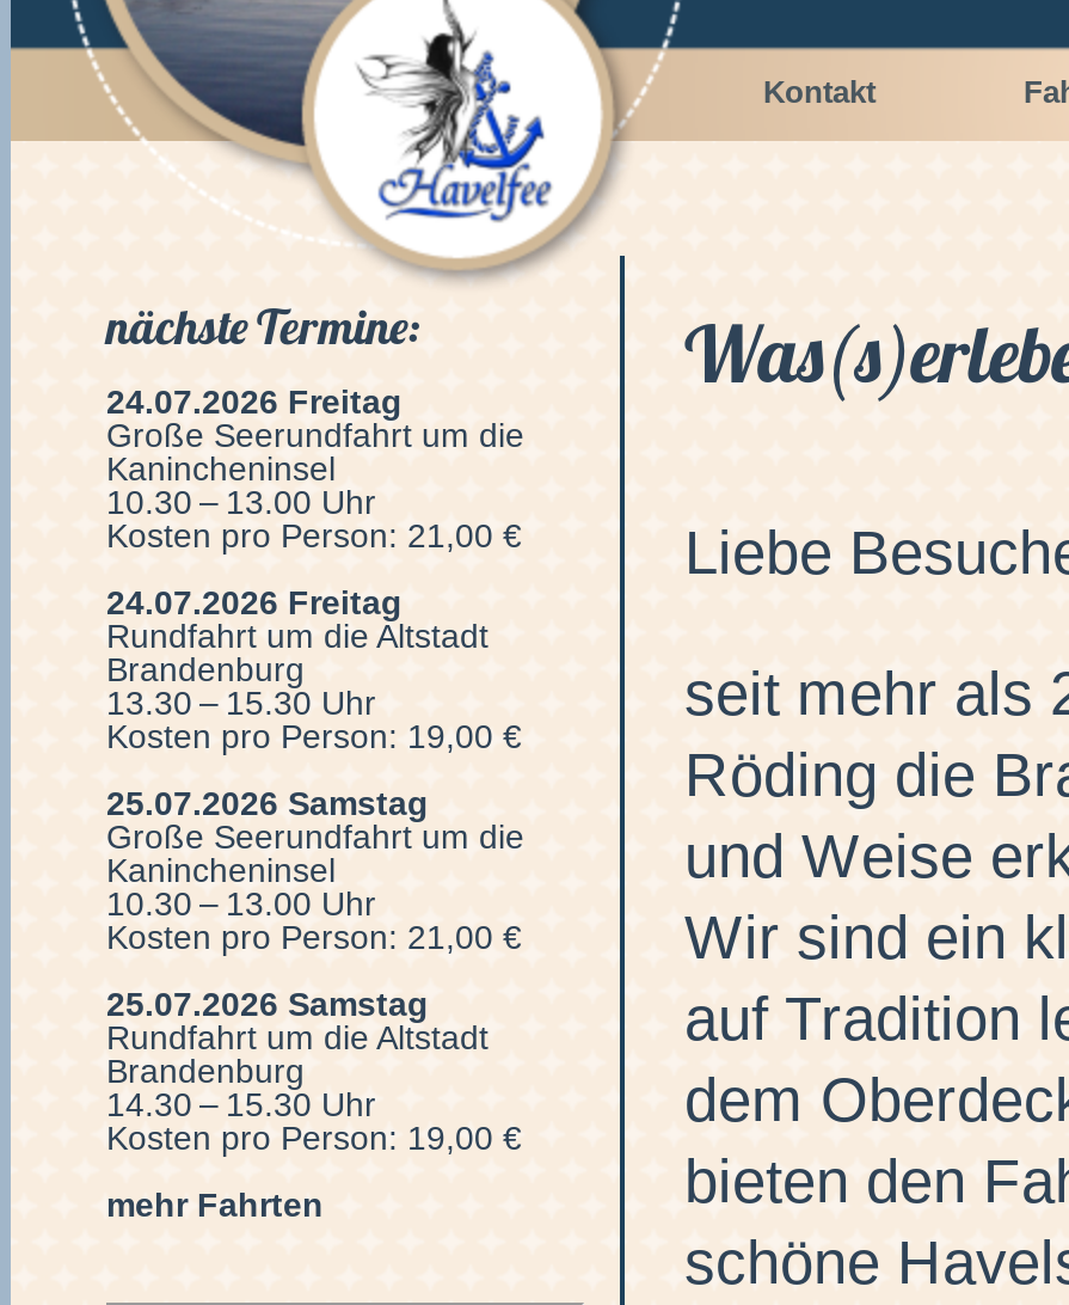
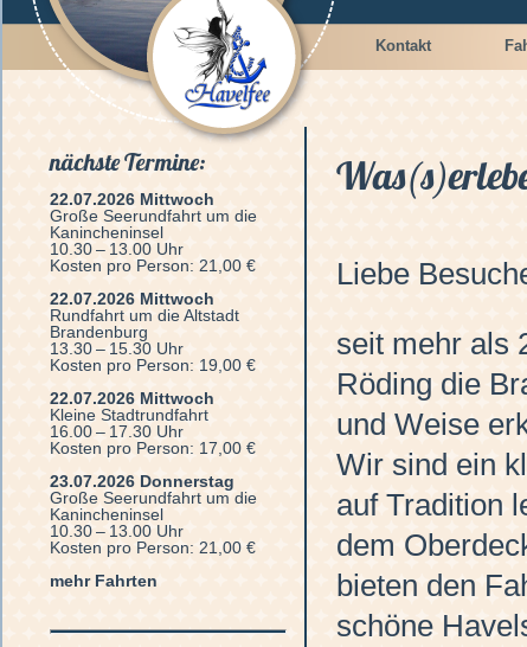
[106,382,403,421] 24.07.2026 Freitag -> [50,190,214,209] 22.07.2026 Mittwoch
[106,583,403,621] 24.07.2026 Freitag -> [50,289,214,308] 22.07.2026 Mittwoch
[106,784,429,822] 25.07.2026 Samstag -> [50,389,256,491] 22.07.2026 Mittwoch | Kleine Stadtrundfahrt | 16.00 – 17.30 Uhr | Kosten pro Person: 17,00 € | 23.07.2026 Donnerstag
moved [106,817,524,956] -> [50,488,257,557]: Große Seerundfahrt um die | Kanincheninsel | 10.30 – 13.00 Uhr | Kosten pro Person: 21,00 €
[106,985,522,1157] 25.07.2026 Samstag | Rundfahrt um die Altstadt | Brandenburg | 14.30 – 15.30 Uhr | Kosten pro Person: 19,00 € -> none

